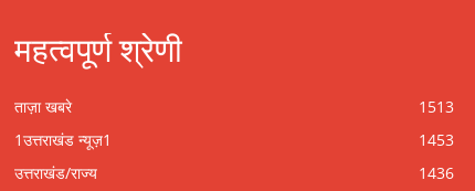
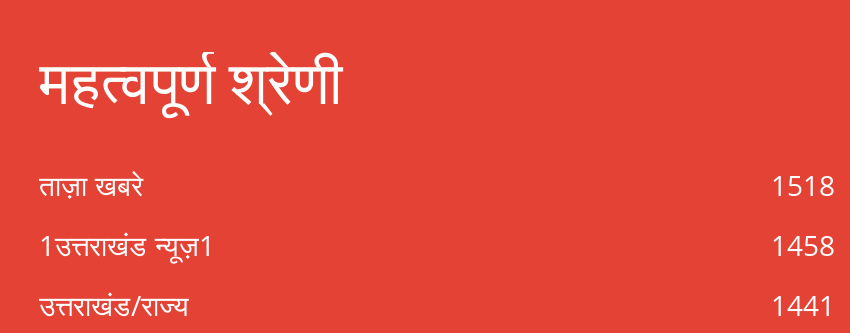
[419,96,454,117] 1513 -> [771,166,835,204] 1518
[419,129,454,150] 1453 -> [771,226,835,264] 1458
[419,162,454,183] 1436 -> [771,286,835,324] 1441

